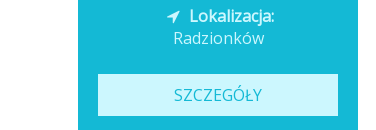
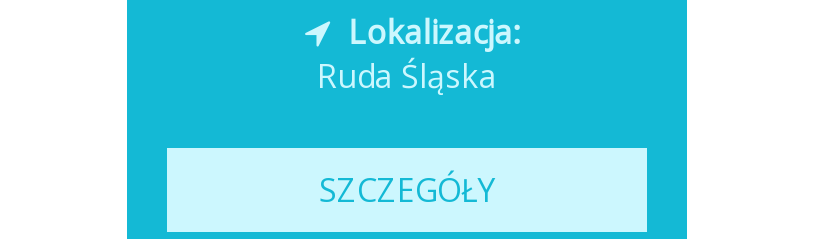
[172,27,263,49] Radzionków -> [317,54,497,98] Ruda Śląska

